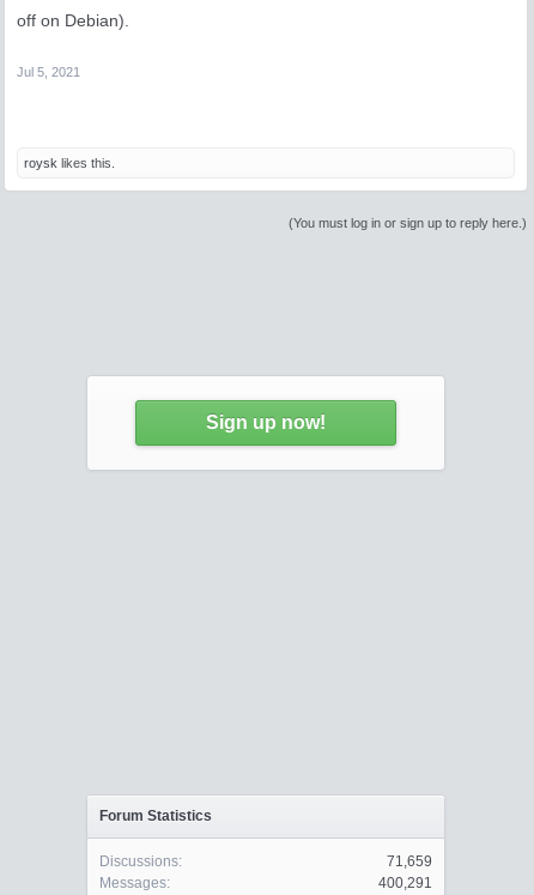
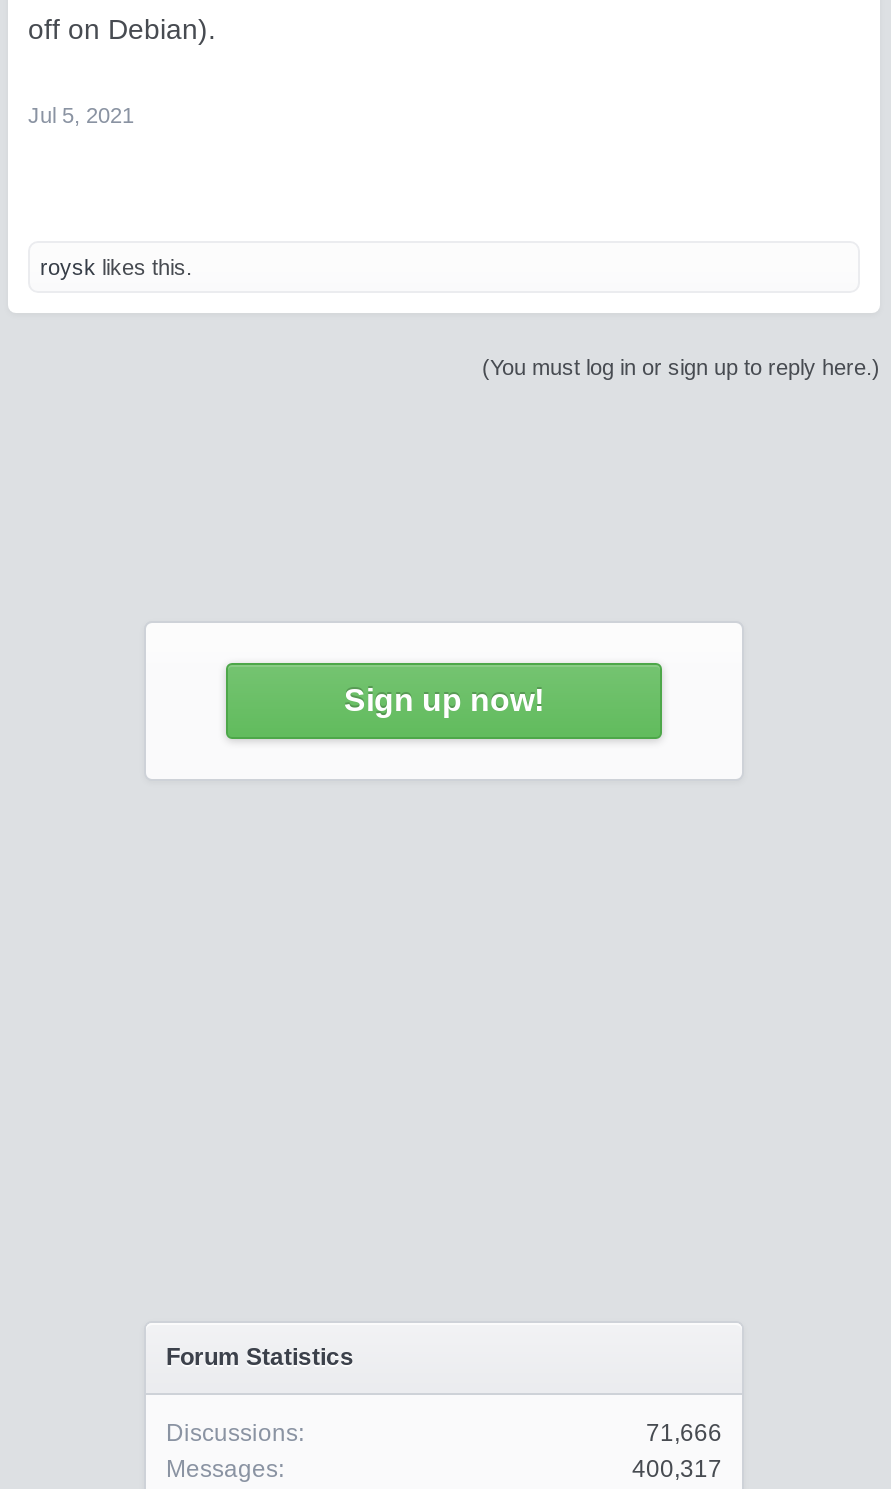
[387,853,432,870] 71,659 -> [646,1419,722,1447] 71,666
[378,875,432,891] 400,291 -> [632,1455,722,1483] 400,317

